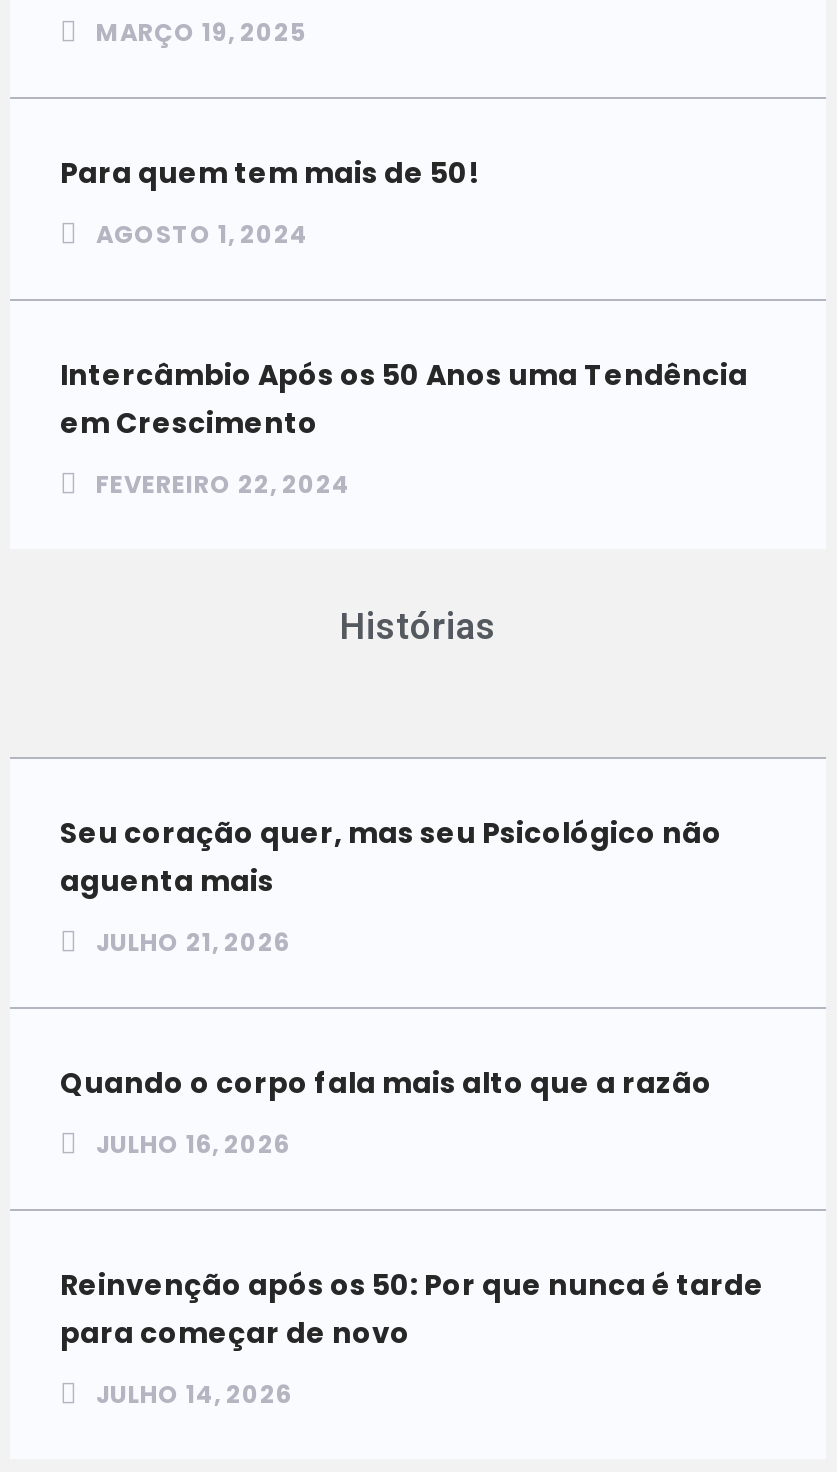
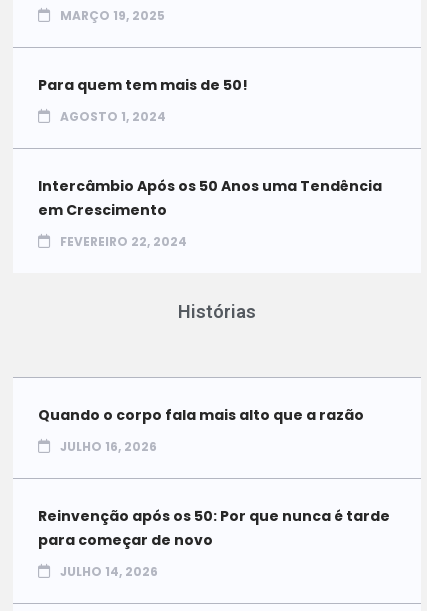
[60,812,722,958] Seu coração quer, mas seu Psicológico não | aguenta mais | JULHO 21, 2026 -> none

